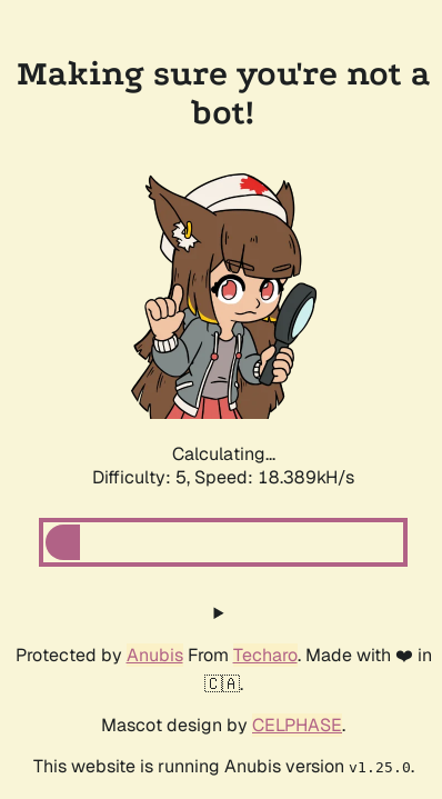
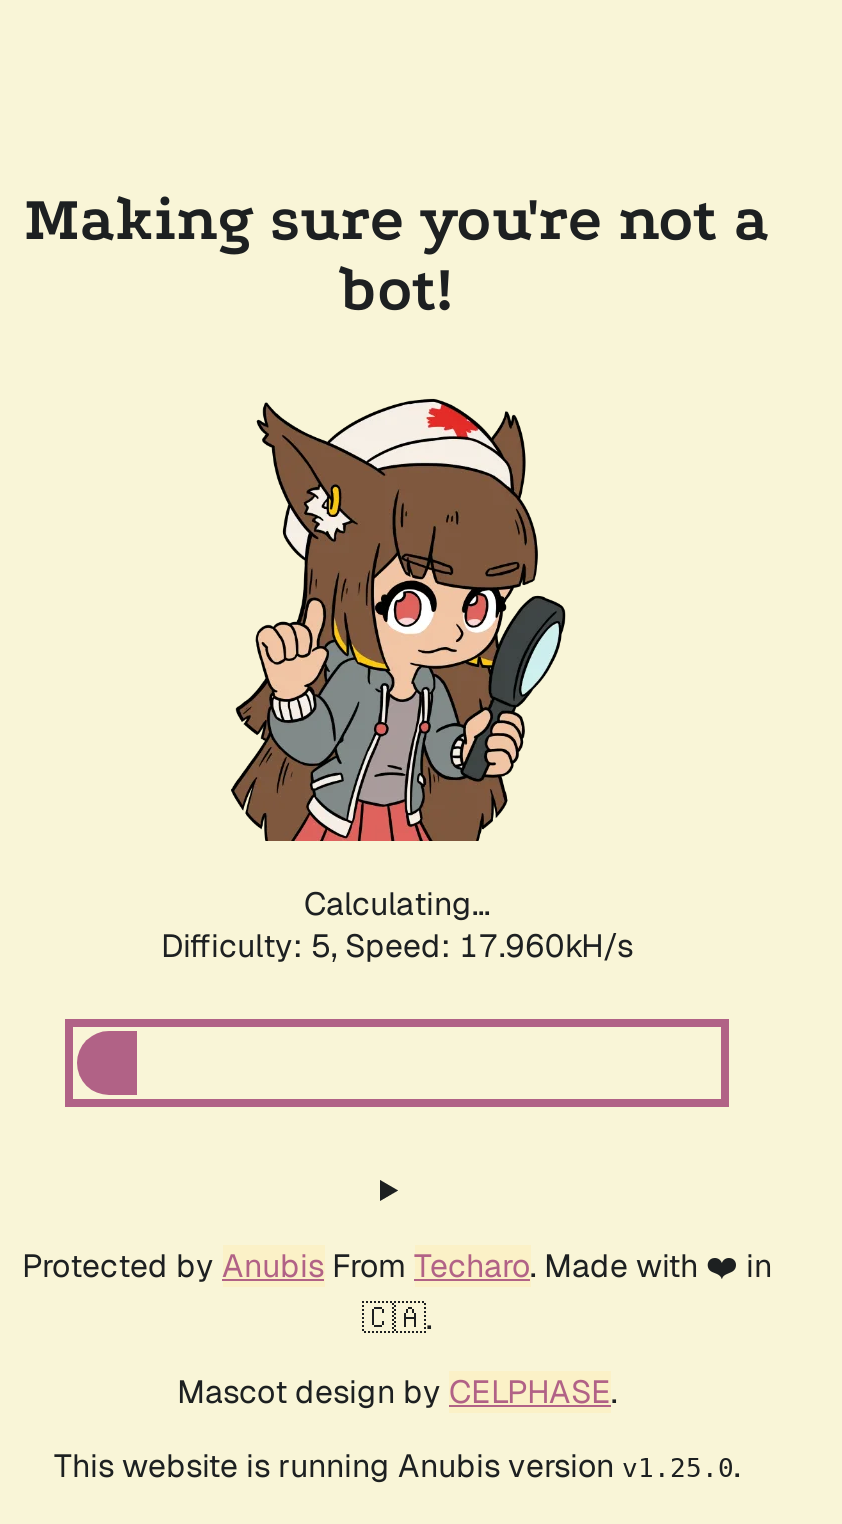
[92,466,354,489] Difficulty: 5, Speed: 18.389kH/s -> [161,925,633,967] Difficulty: 5, Speed: 17.960kH/s

